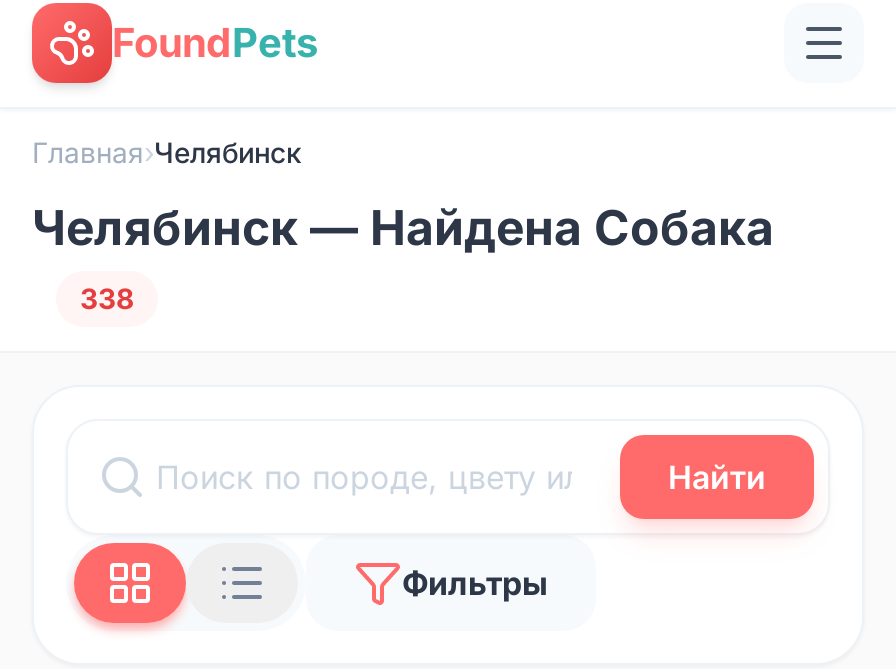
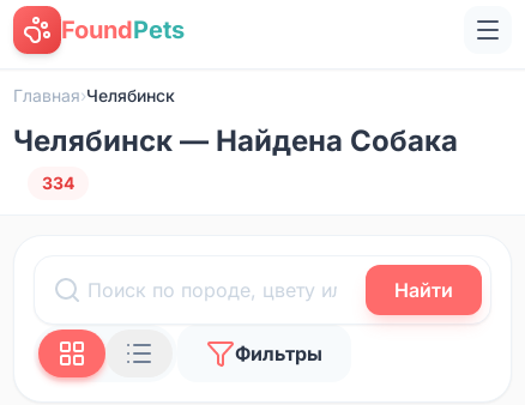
[80,281,134,315] 338 -> [42,173,74,193] 334

